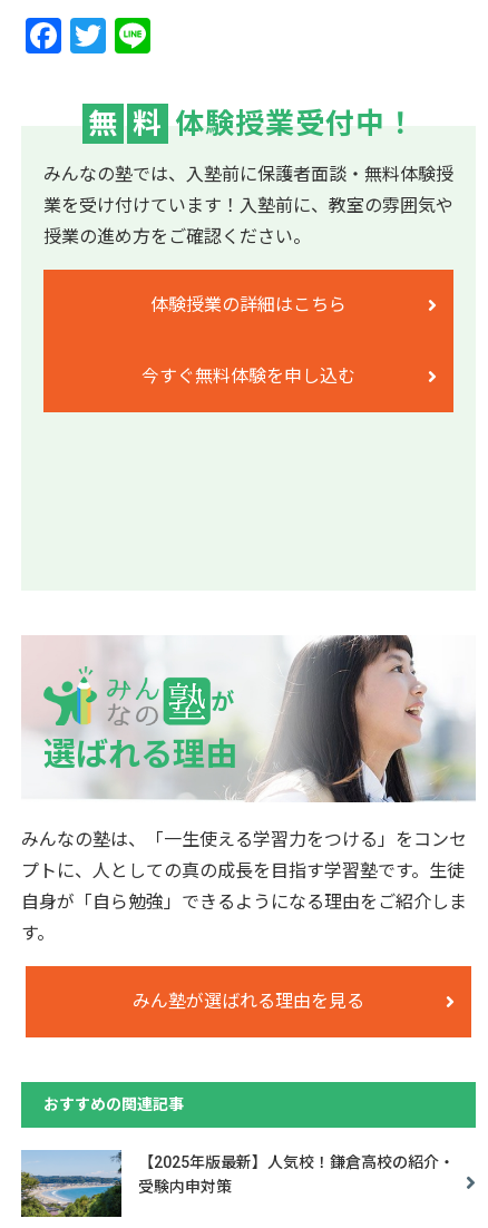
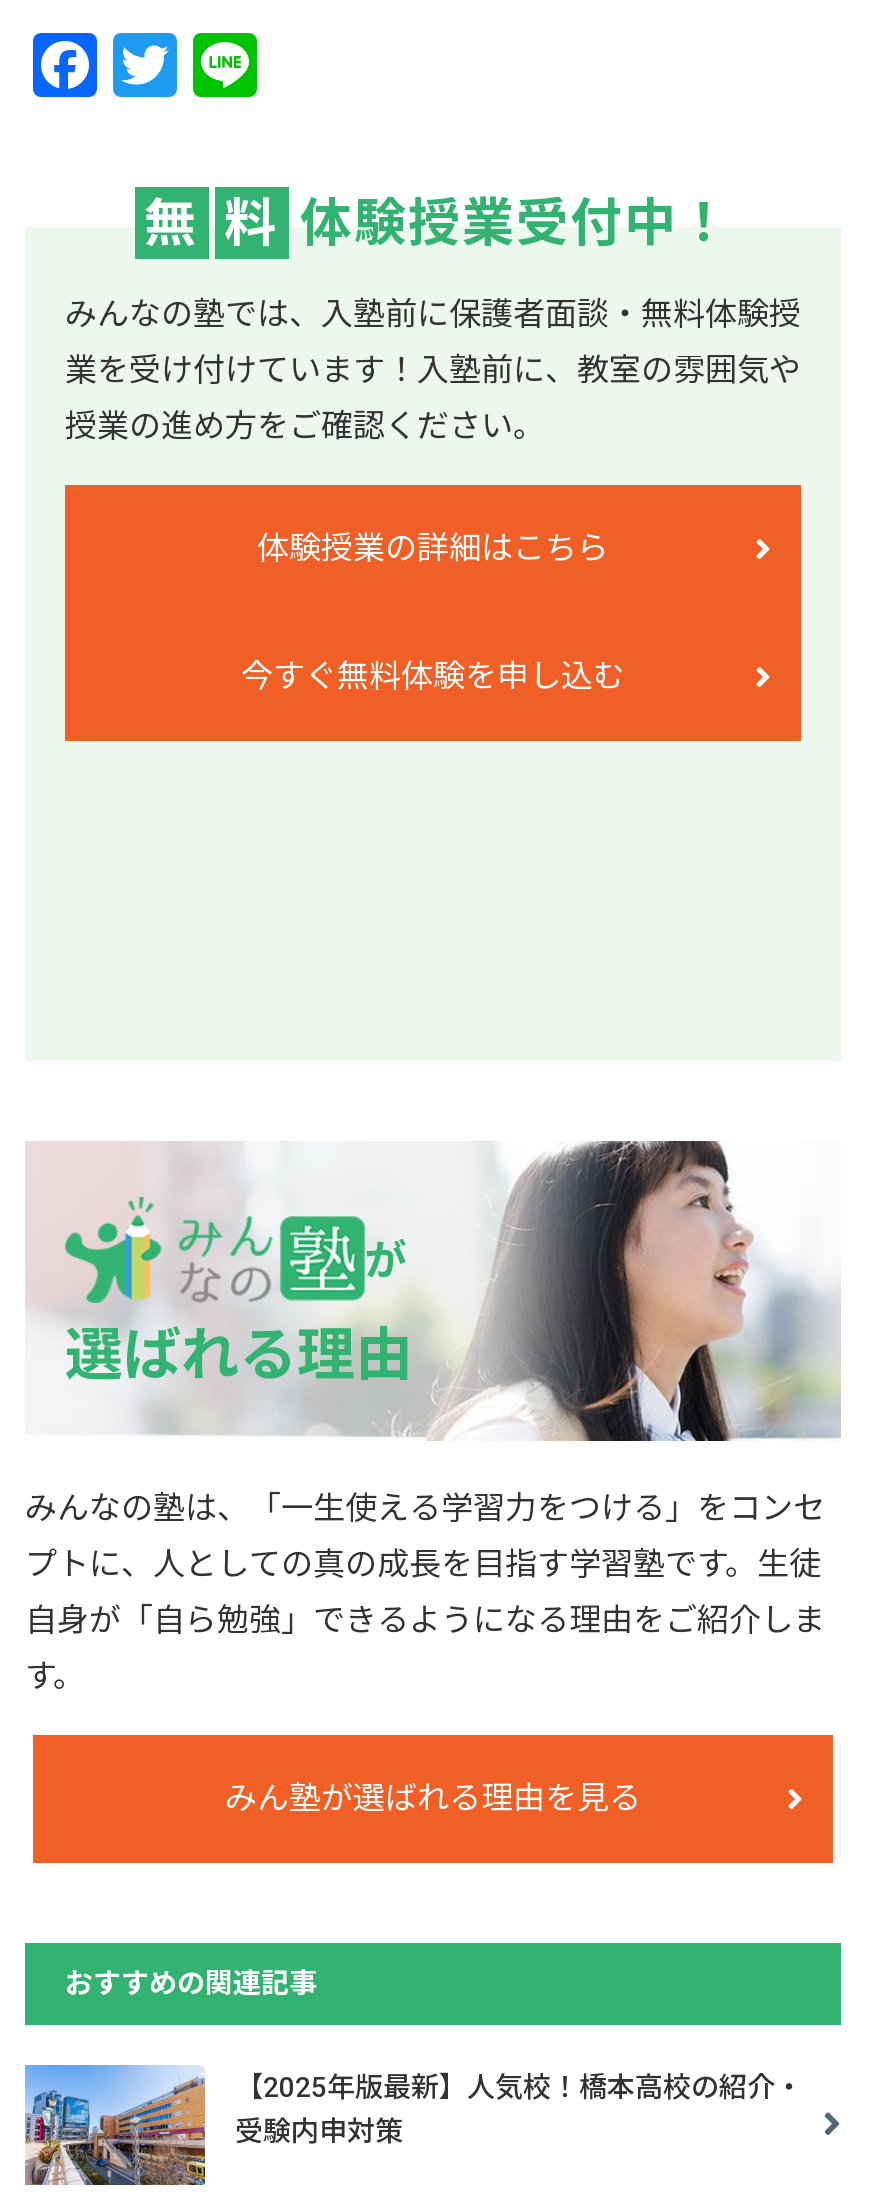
[20,1150,455,1218] [image] | 【2025年版最新】人気校！鎌倉高校の紹介・ -> [25,2067,803,2187] [image] | 【2025年版最新】人気校！橋本高校の紹介・

